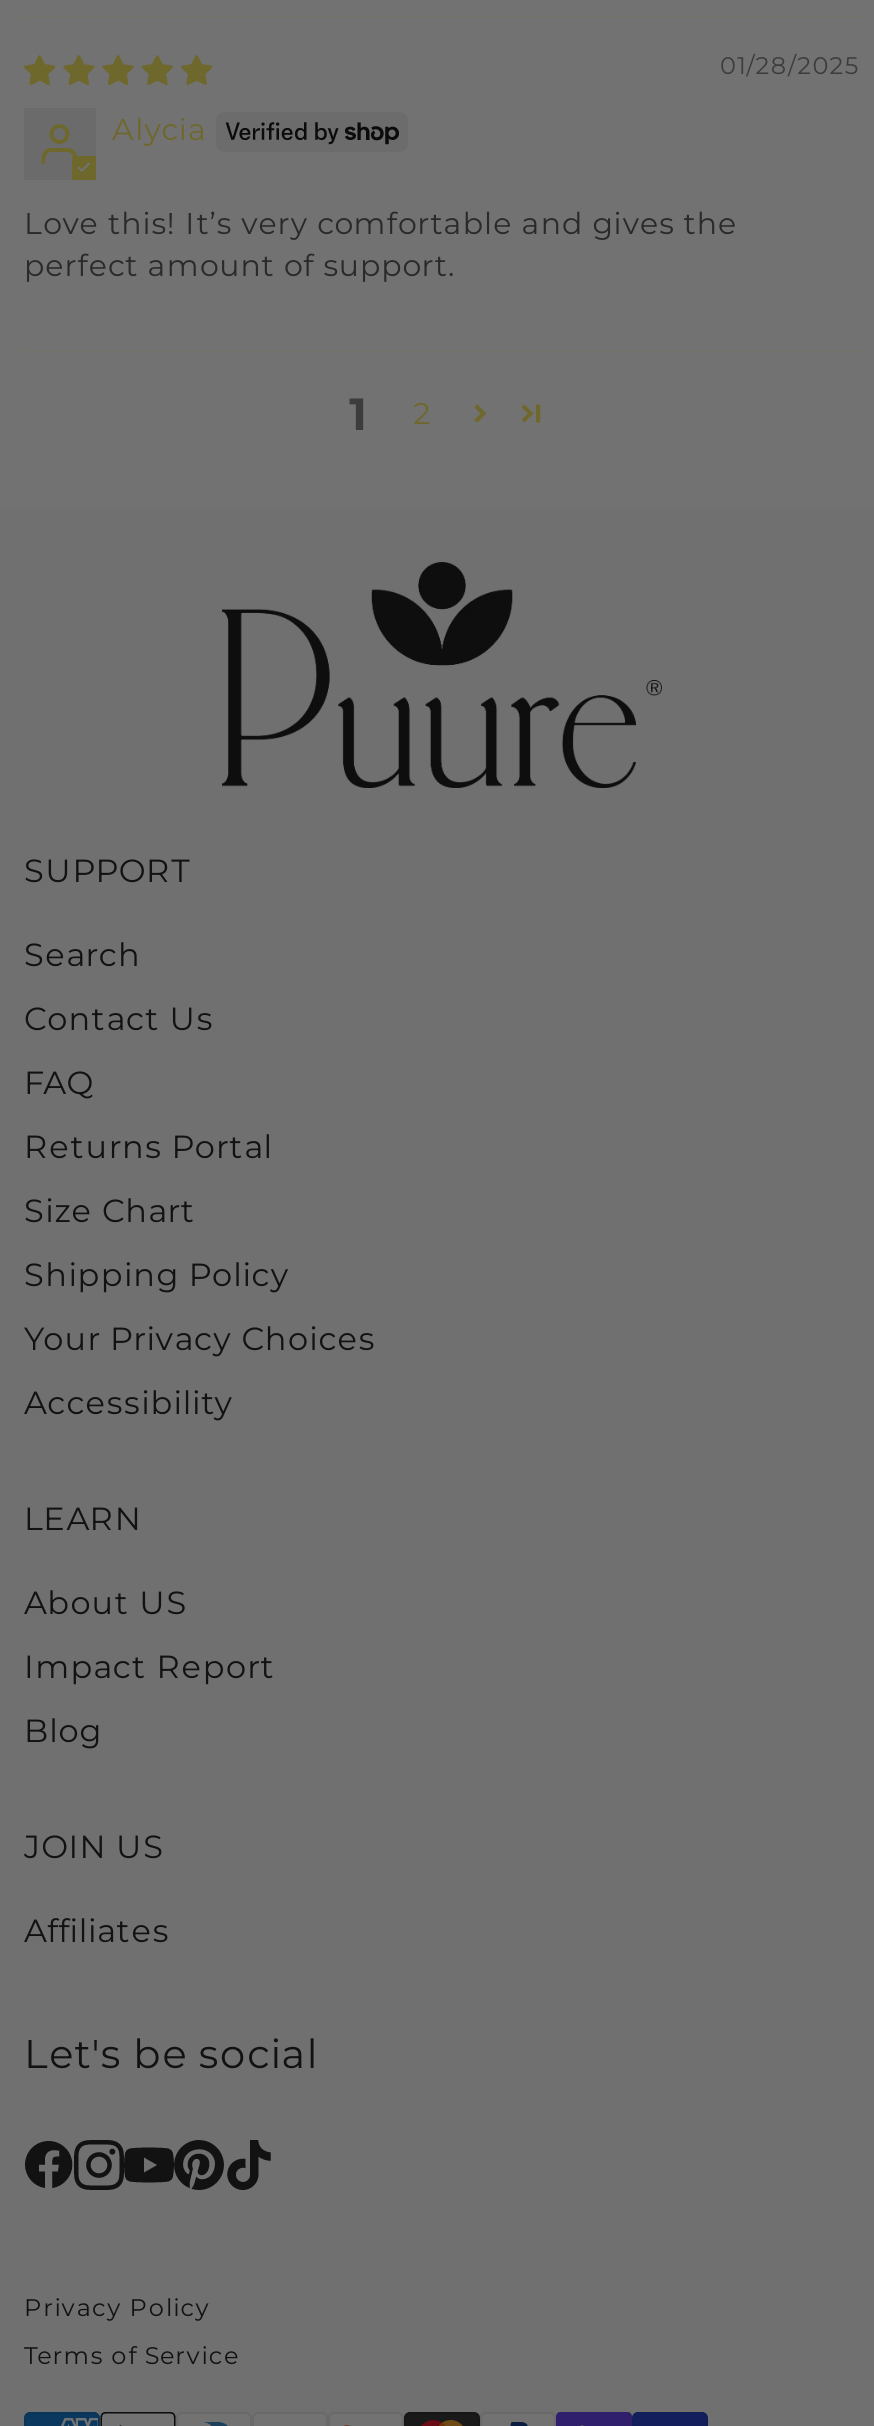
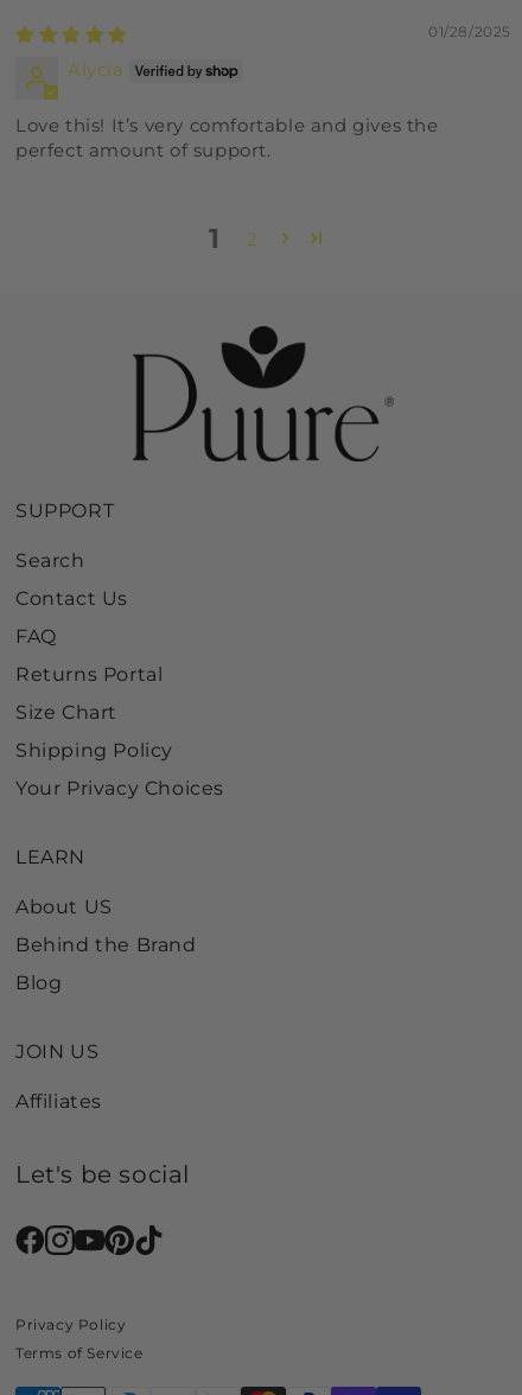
[24,1384,234,1422] Accessibility -> none
[24,1648,276,1686] Impact Report -> [15,934,196,956] Behind the Brand

